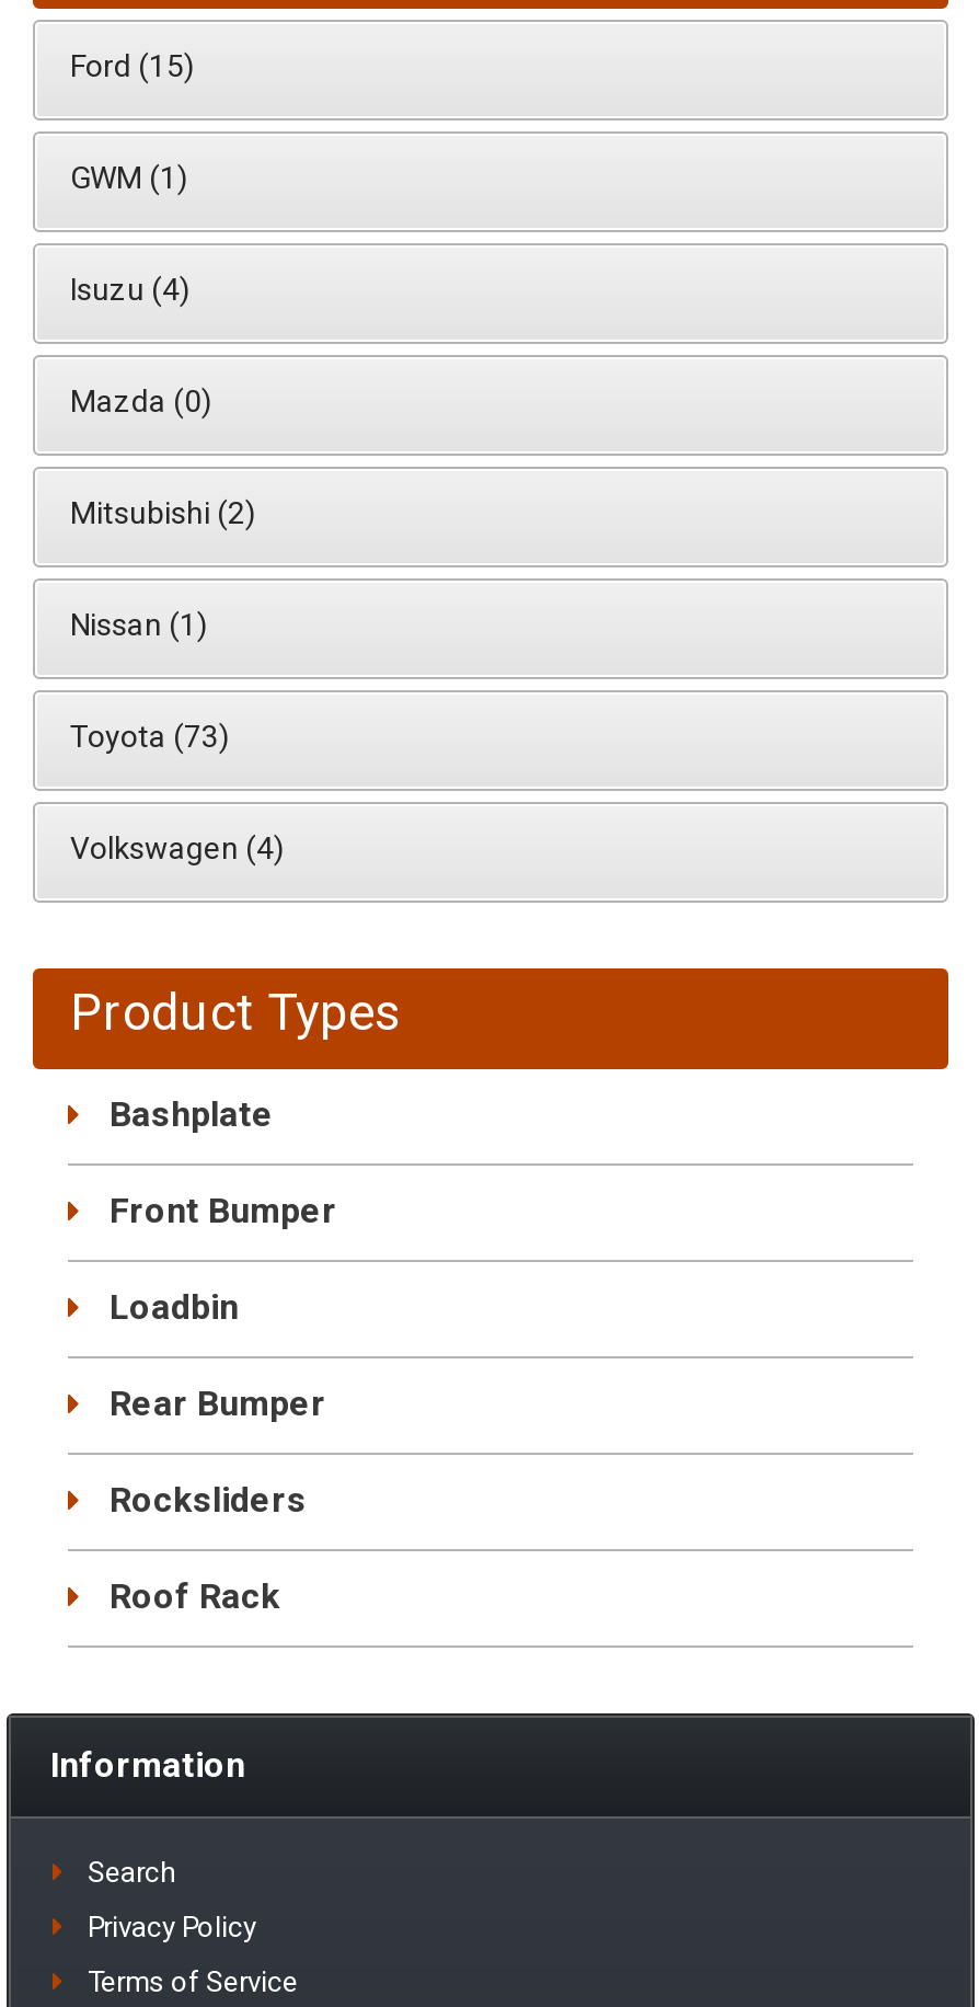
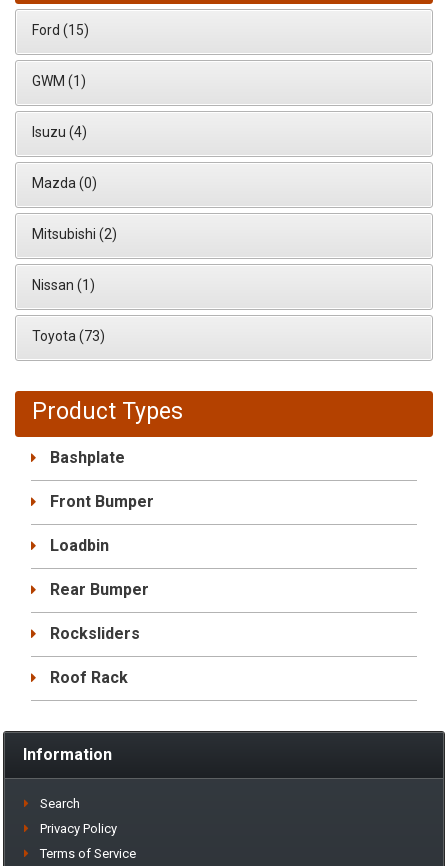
[70,830,285,865] Volkswagen (4) -> none

